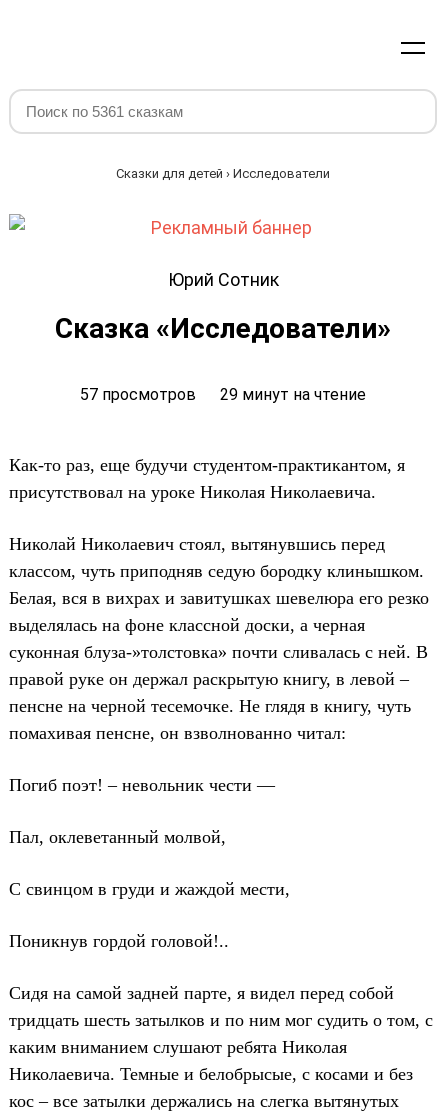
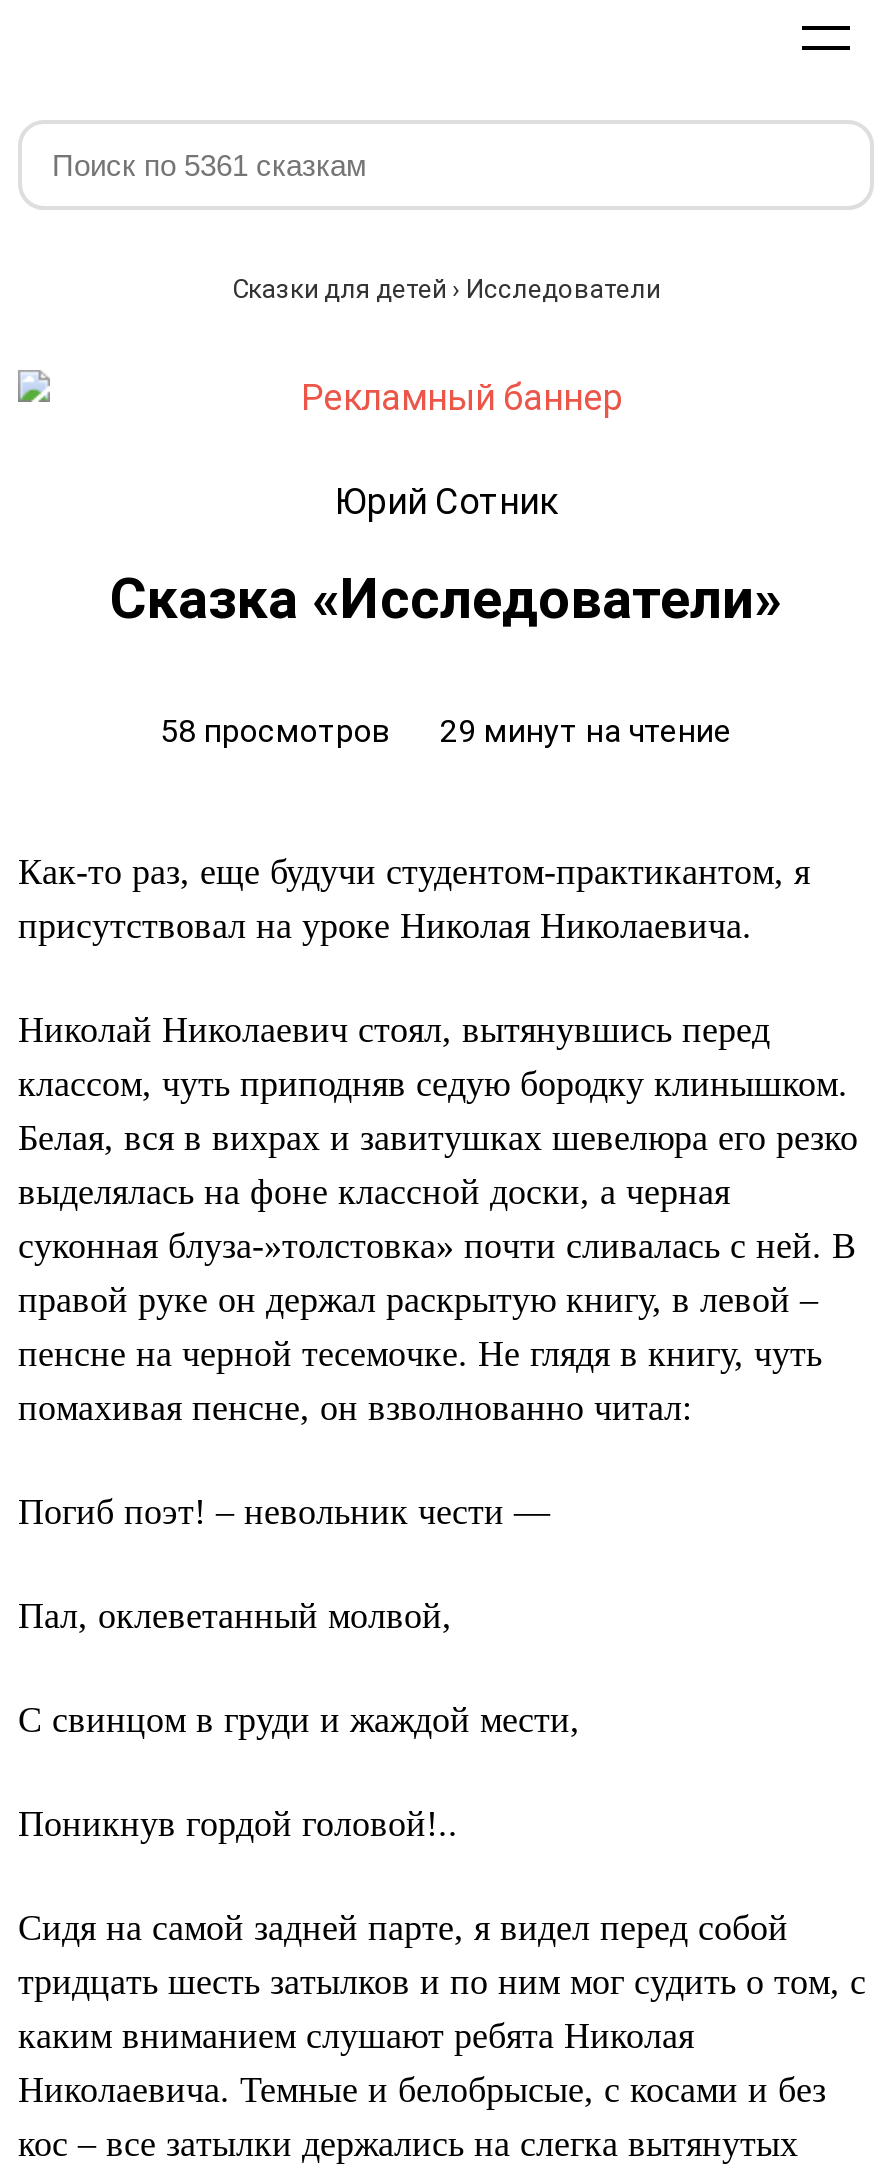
[80,385,366,404] 57 просмотров 29 минут на чтение -> [160,712,732,750] 58 просмотров 29 минут на чтение

